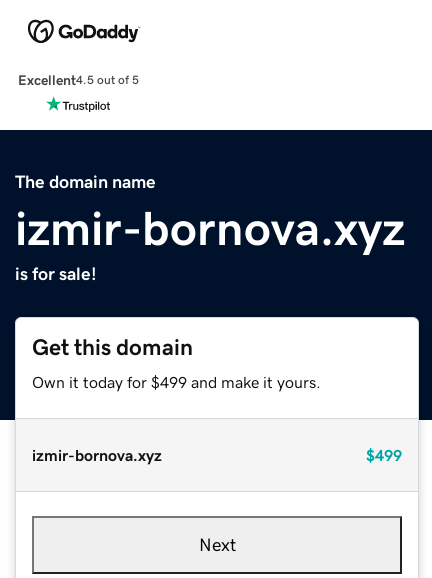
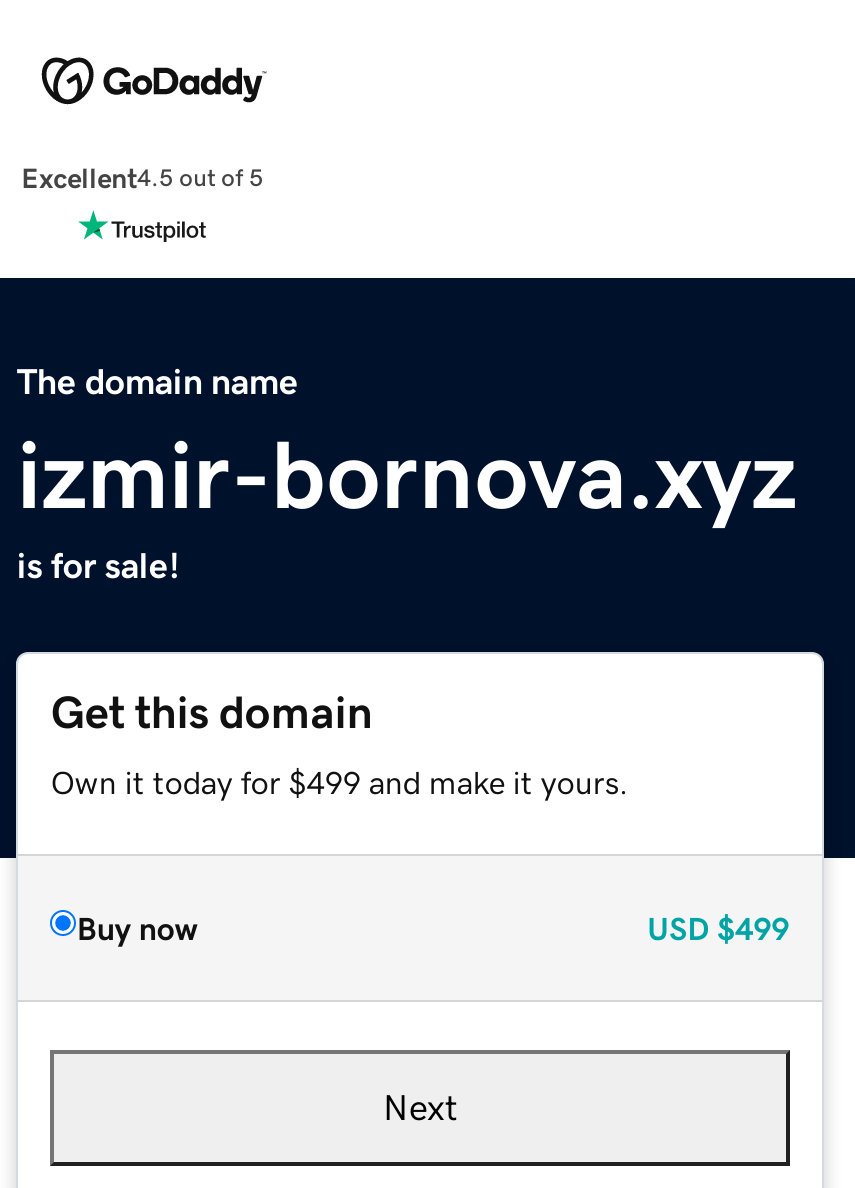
[32,447,402,463] izmir-bornova.xyz | $499 -> [77,911,789,943] Buy now | USD $499

